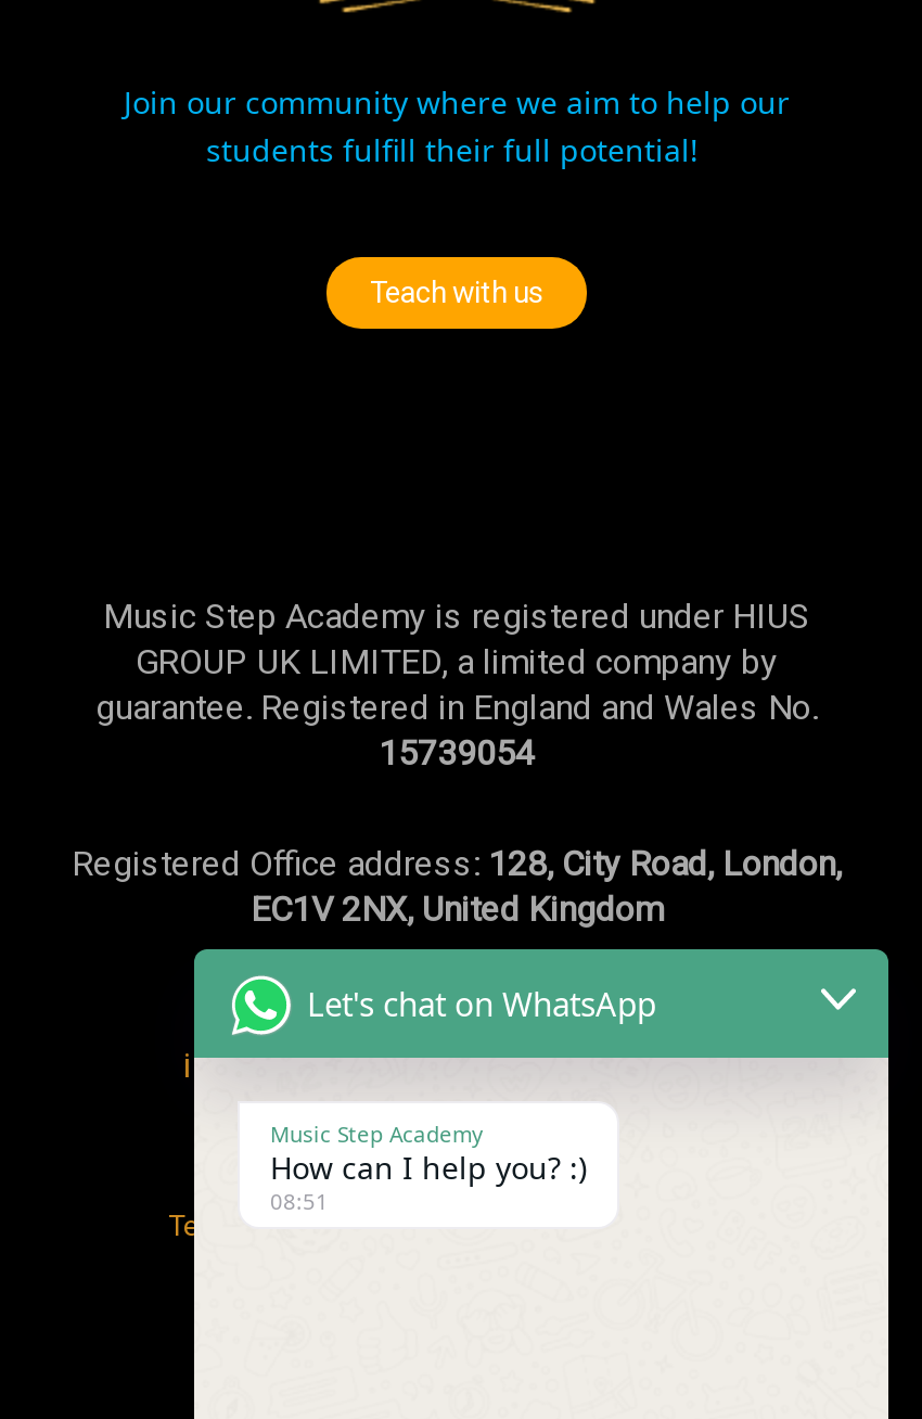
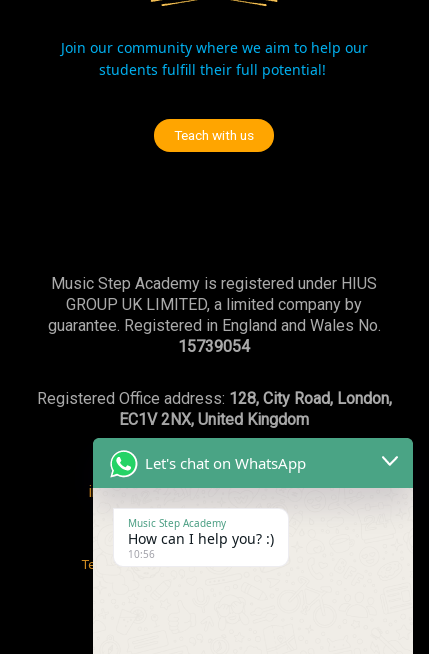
[270,1186,329,1216] 08:51 -> [128,547,155,561] 10:56

